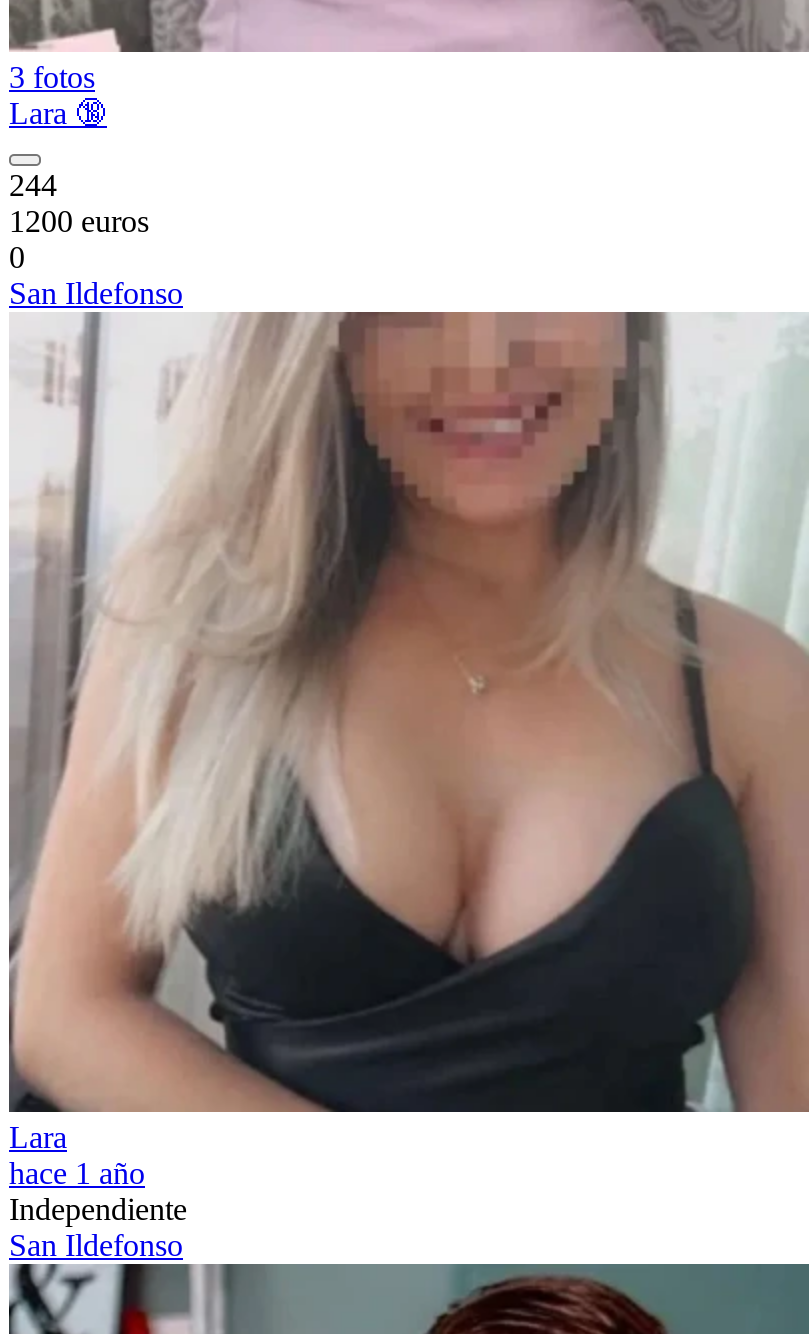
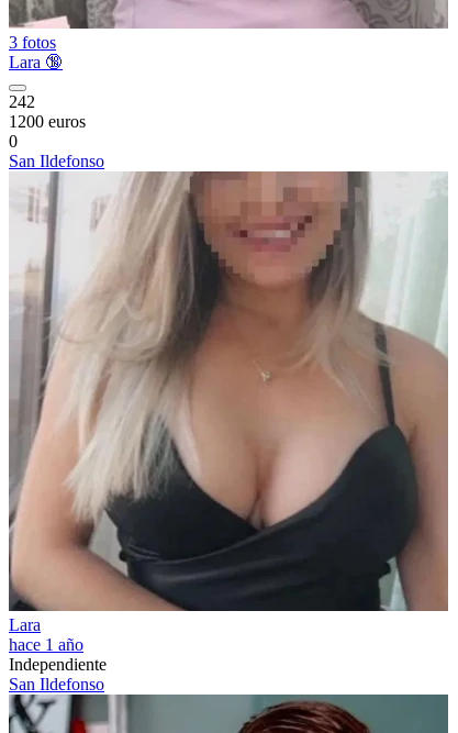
[9,168,57,202] 244 -> [9,92,35,111] 242

